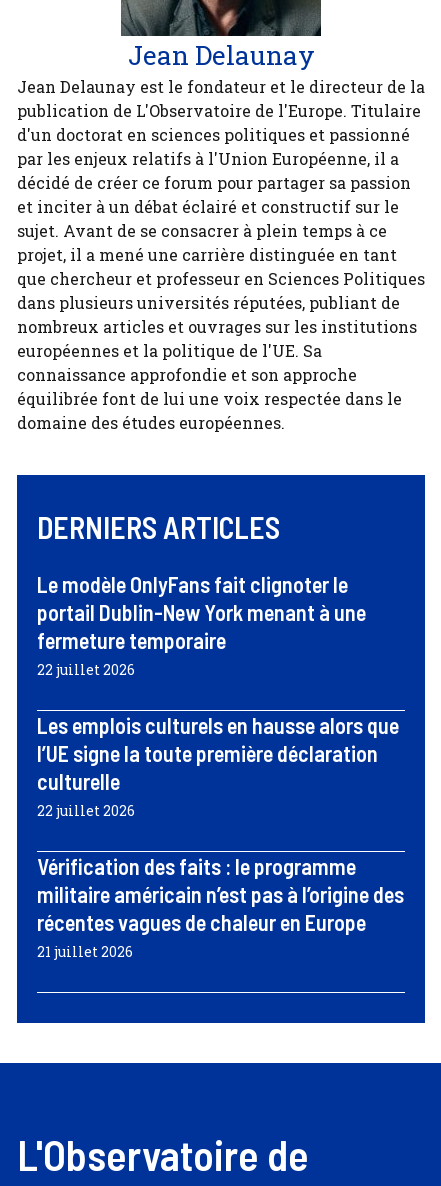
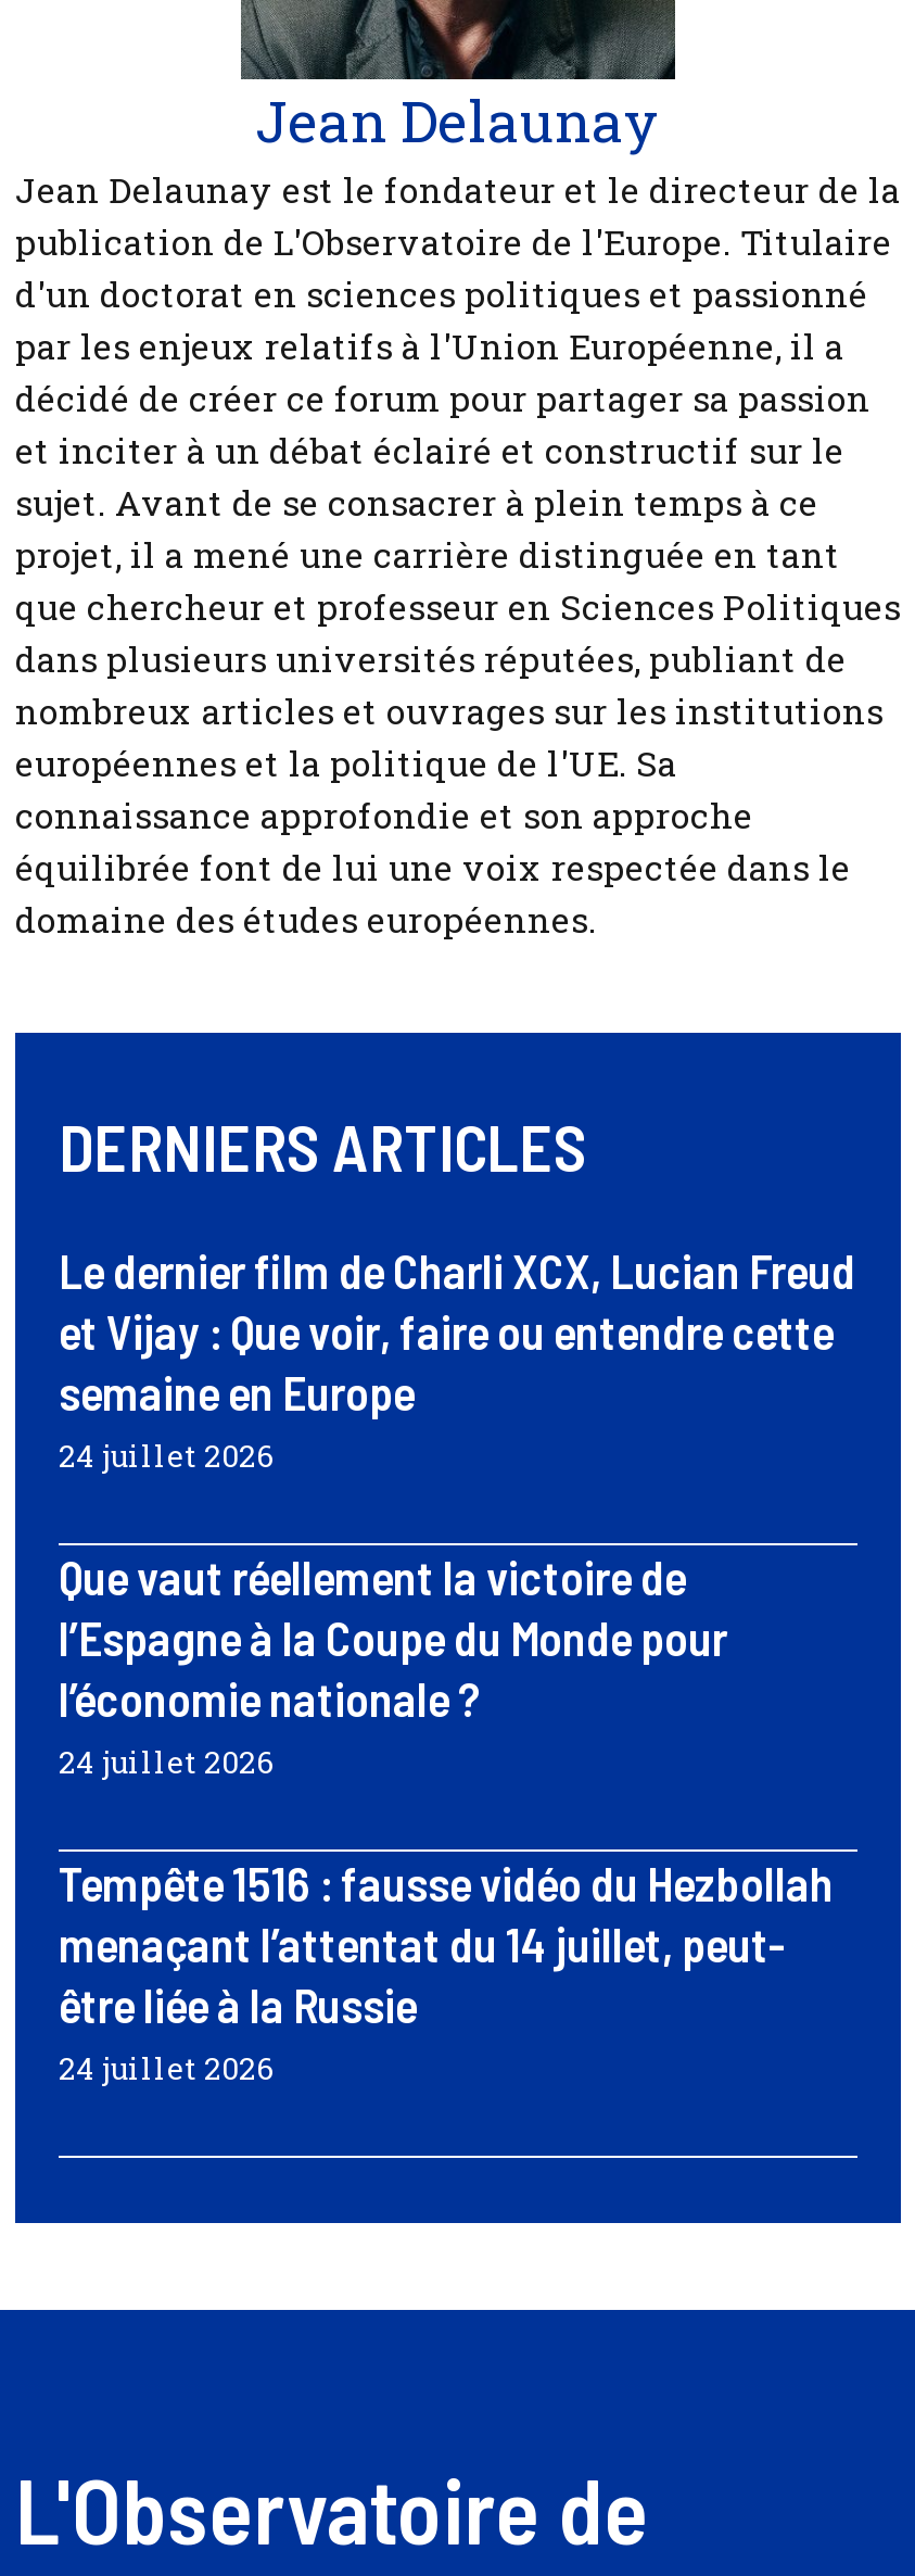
[37,571,366,679] Le modèle OnlyFans fait clignoter le | portail Dublin-New York menant à une | fermeture temporaire | 22 juillet 2026 -> [59,1241,855,1476] Le dernier film de Charli XCX, Lucian Freud | et Vijay : Que voir, faire ou entendre cette | semaine en Europe | 24 juillet 2026
[37,712,399,820] Les emplois culturels en hausse alors que | l’UE signe la toute première déclaration | culturelle | 22 juillet 2026 -> [59,1548,727,1782] Que vaut réellement la victoire de | l’Espagne à la Coupe du Monde pour | l’économie nationale ? | 24 juillet 2026
[37,853,404,961] Vérification des faits : le programme | militaire américain n’est pas à l’origine des | récentes vagues de chaleur en Europe | 21 juillet 2026 -> [59,1854,834,2088] Tempête 1516 : fausse vidéo du Hezbollah | menaçant l’attentat du 14 juillet, peut- | être liée à la Russie | 24 juillet 2026

